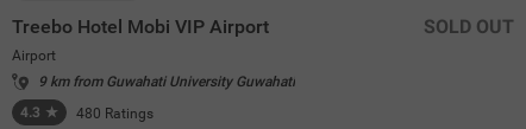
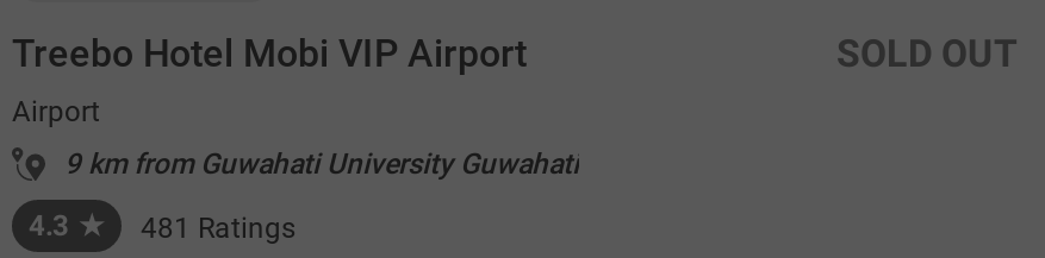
[76,106,154,122] 480 Ratings -> [141,212,296,246] 481 Ratings

